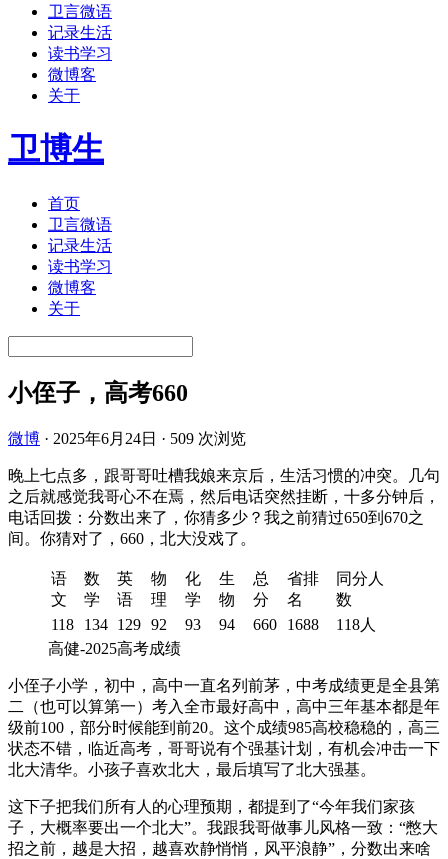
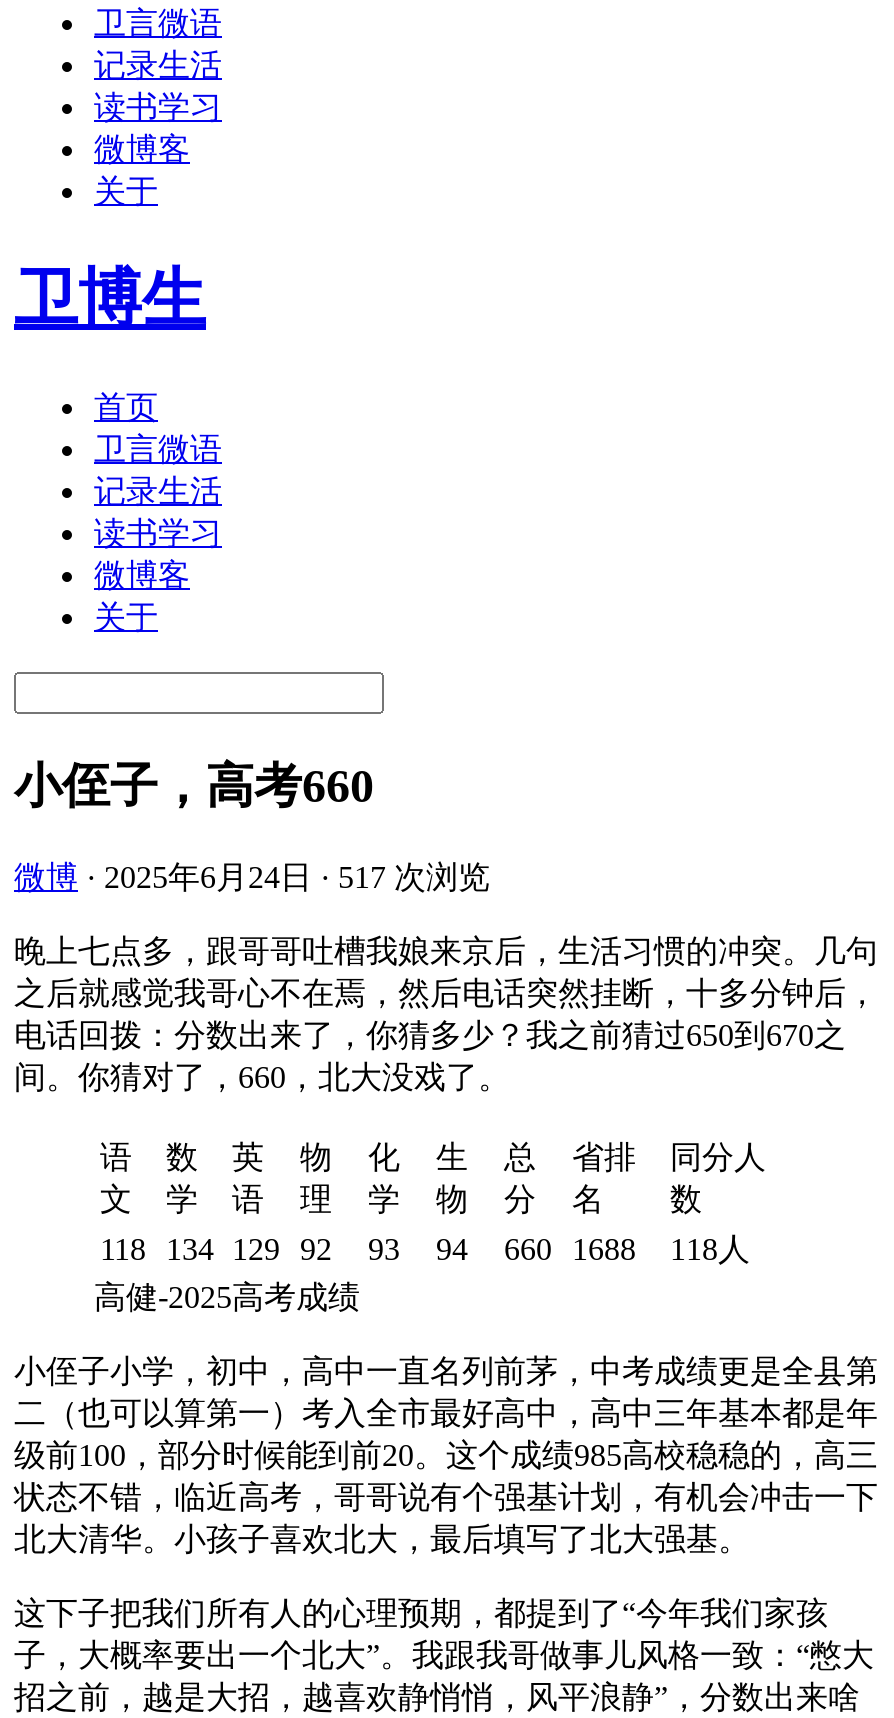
[8,430,246,447] 微博· 2025年6月24日· 509 次浏览 -> [14,859,490,893] 微博· 2025年6月24日· 517 次浏览

